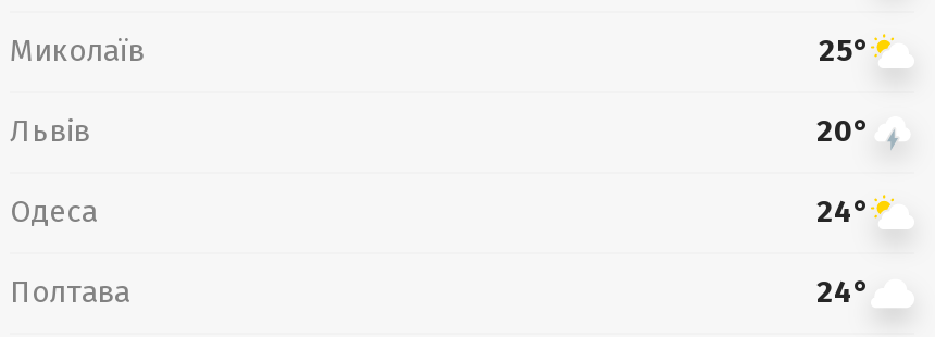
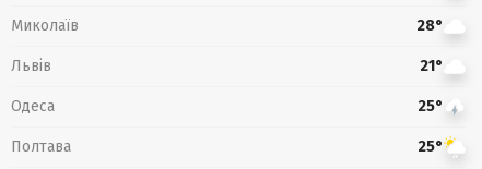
[819,33,871,70] 25° -> [416,16,444,35] 28°
[816,113,871,150] 20° -> [420,57,444,75] 21°
[816,194,871,230] 24° -> [418,97,444,116] 25°
[816,274,871,311] 24° -> [418,137,444,156] 25°

